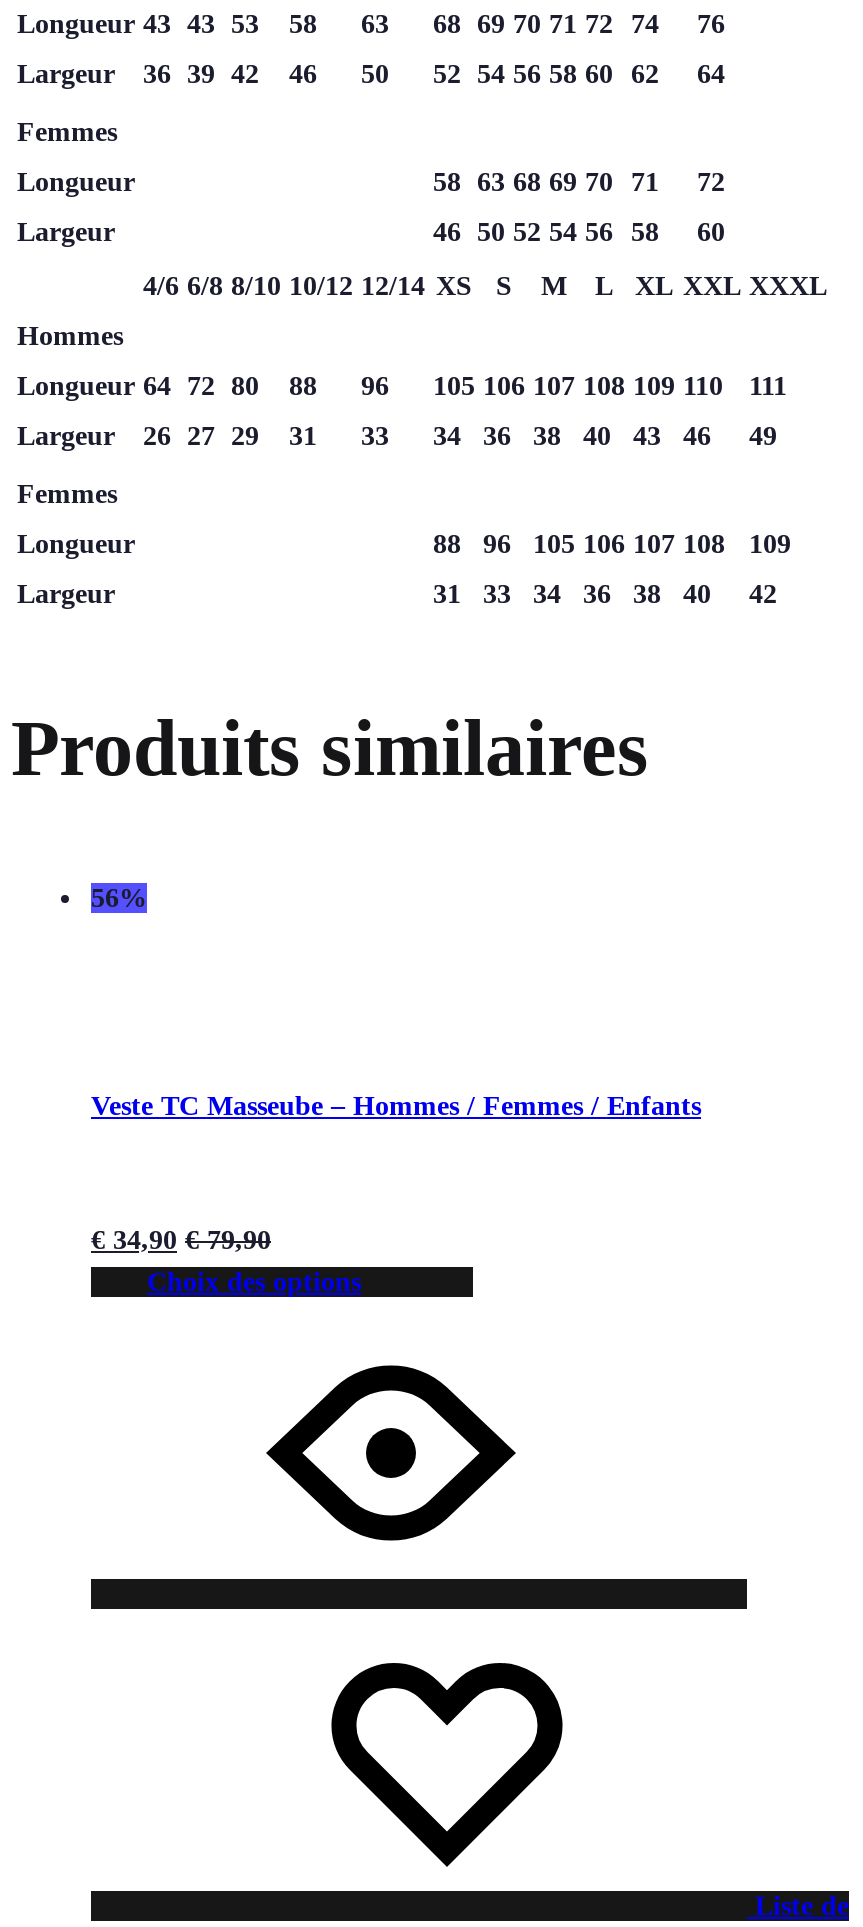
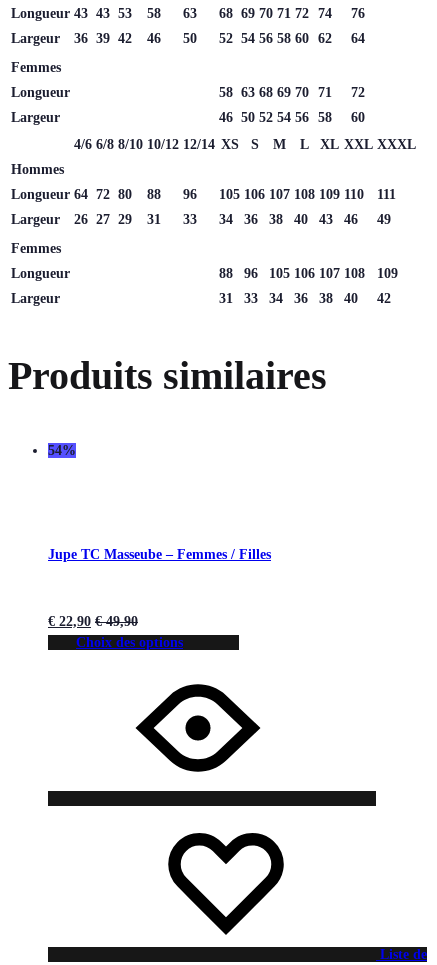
[91,883,147,913] 56% -> [48,443,76,458] 54%
[91,1092,701,1122] Veste TC Masseube – Hommes / Femmes / Enfants -> [48,547,271,562] Jupe TC Masseube – Femmes / Filles
[91,1224,271,1254] €34,90 €79,90 -> [48,613,138,628] €22,90 €49,90

